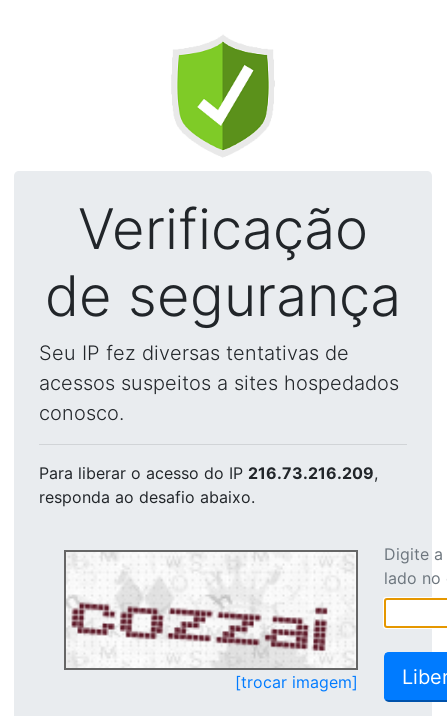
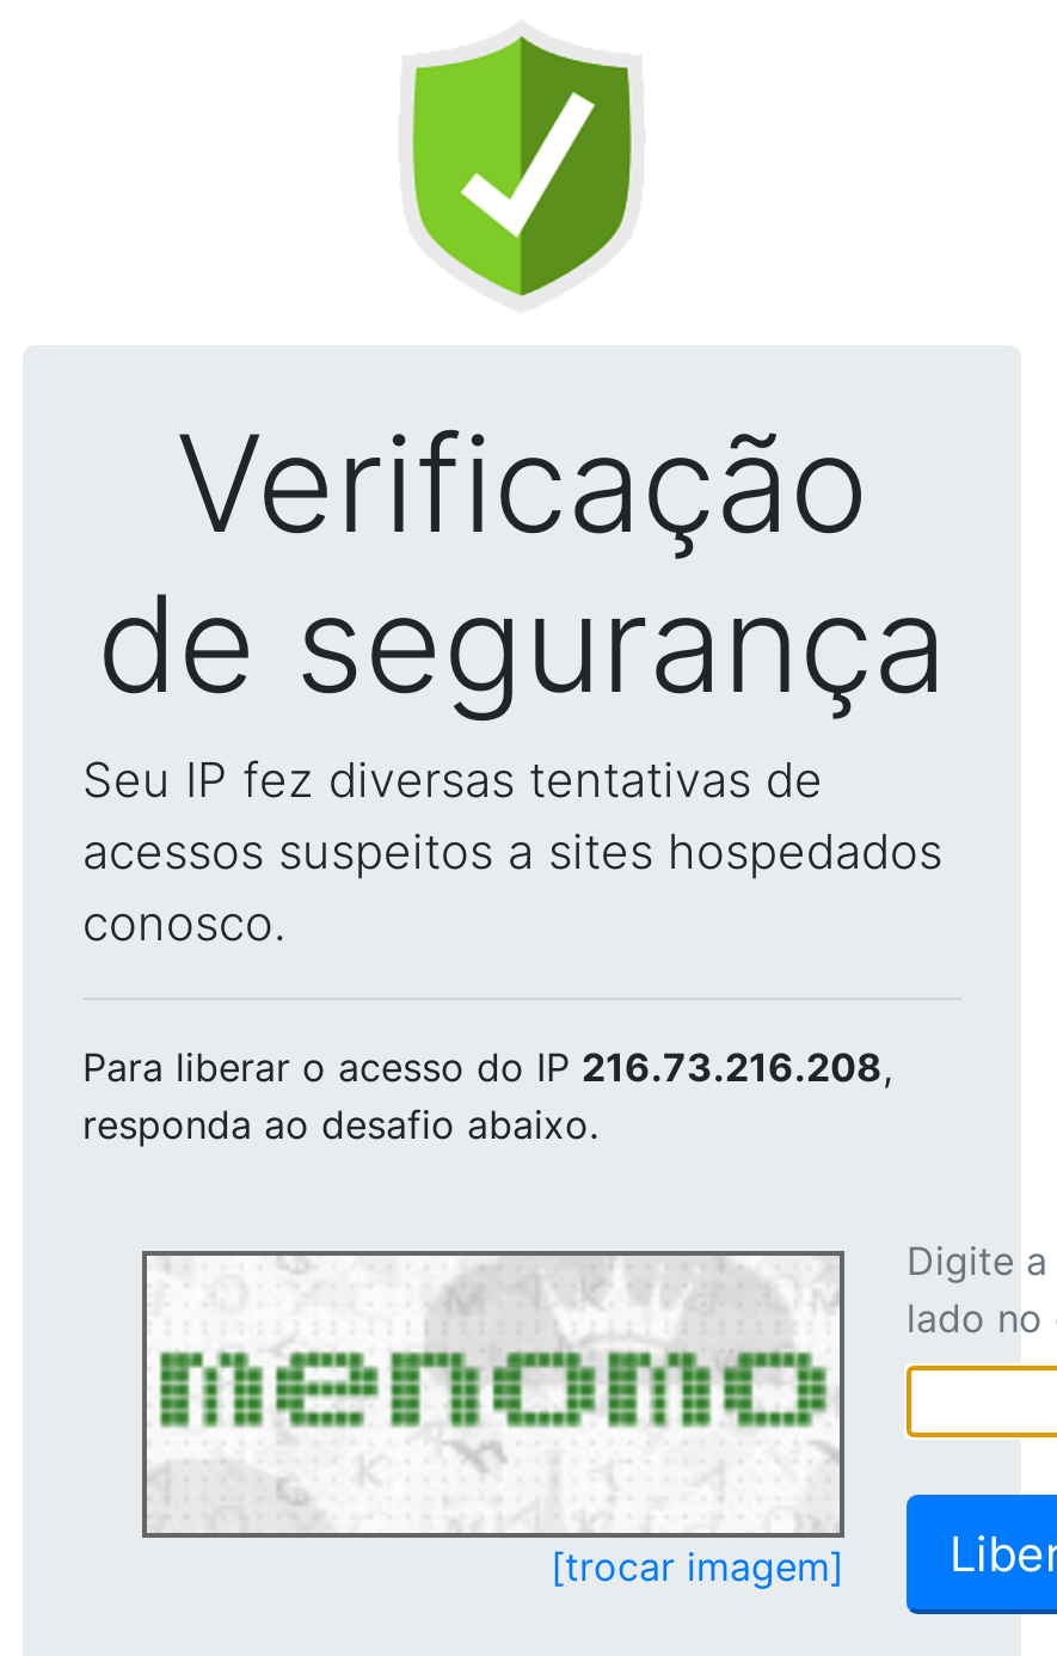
[39,463,378,483] Para liberar o acesso do IP 216.73.216.209, -> [82,1043,892,1091] Para liberar o acesso do IP 216.73.216.208,
[71,554,351,665] [image] -> [159,1261,830,1528] [image]

